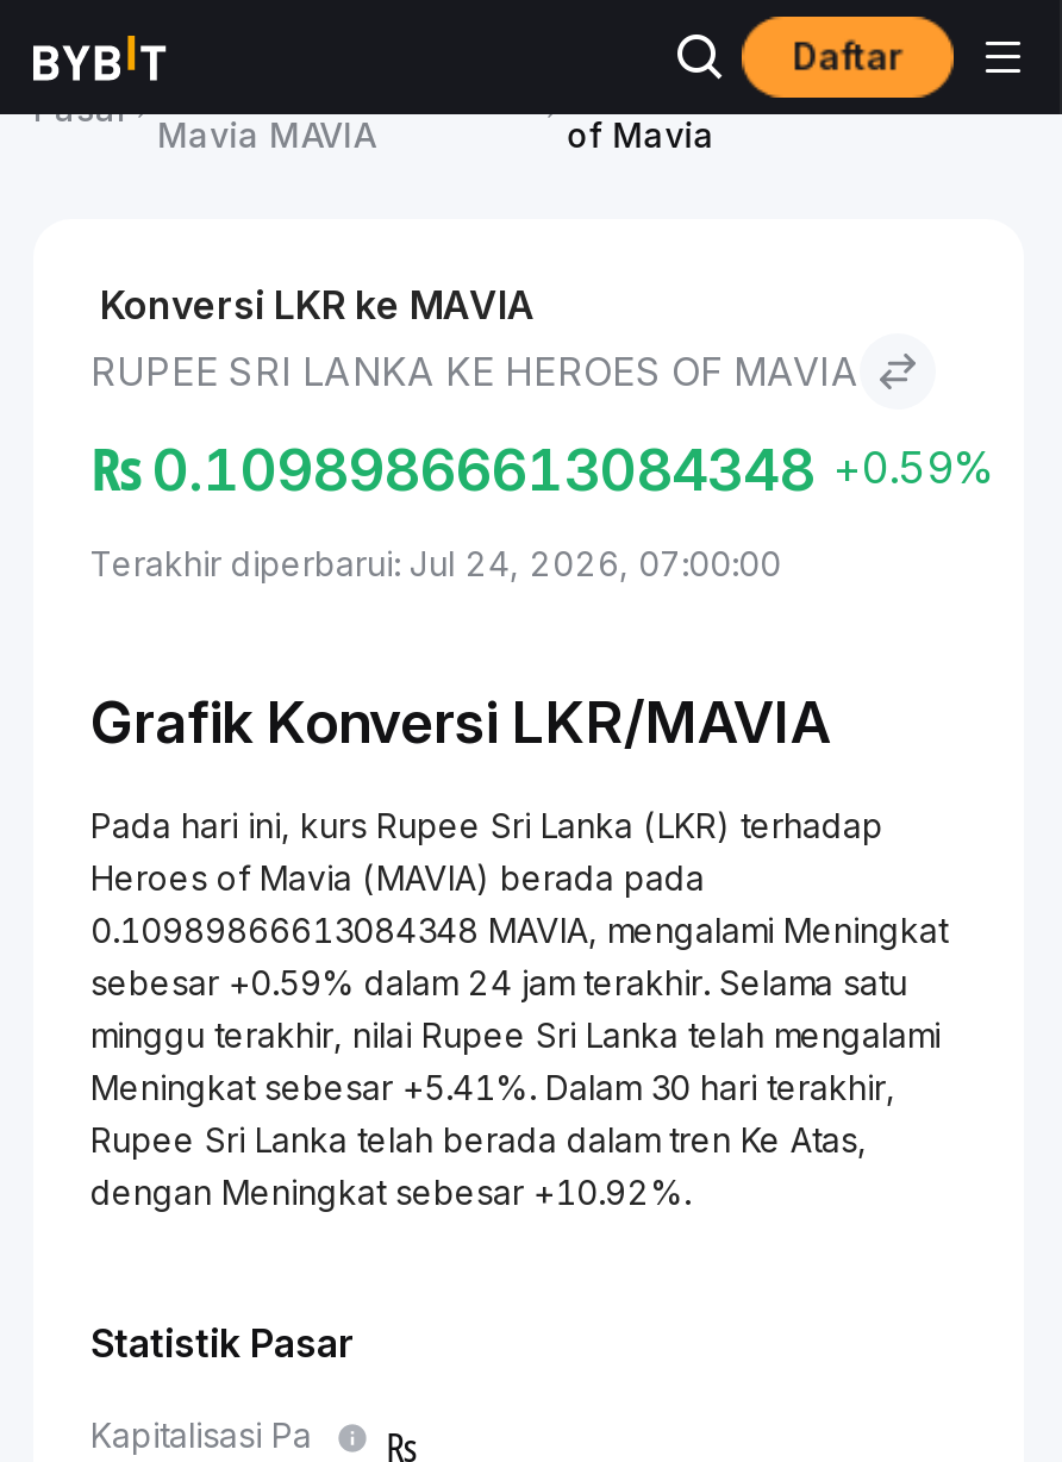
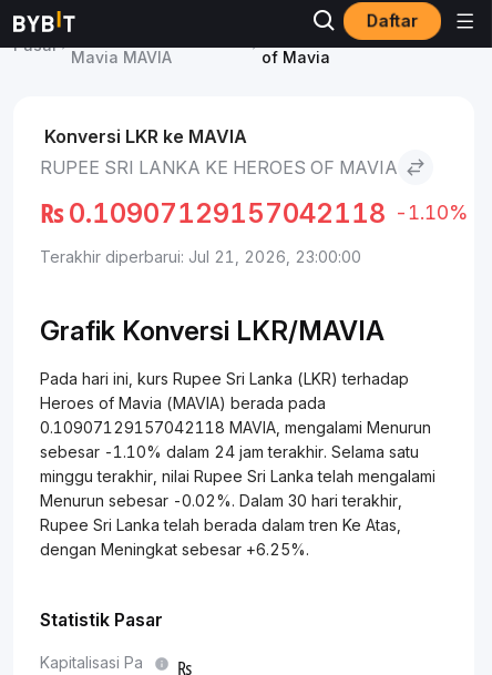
[90,436,993,505] ₨ 0.10989866613084348 +0.59% -> [40,197,468,229] ₨ 0.10907129157042118 -1.10%
[90,543,781,583] Terakhir diperbarui: Jul 24, 2026, 07:00:00 -> [40,247,361,266] Terakhir diperbarui: Jul 21, 2026, 23:00:00
[90,910,948,950] 0.10989866613084348 MAVIA, mengalami Meningkat -> [40,418,431,437] 0.10907129157042118 MAVIA, mengalami Menurun
[90,962,907,1002] sebesar +0.59% dalam 24 jam terakhir. Selama satu -> [40,442,419,461] sebesar -1.10% dalam 24 jam terakhir. Selama satu
[90,1067,895,1107] Meningkat sebesar +5.41%. Dalam 30 hari terakhir, -> [40,491,402,510] Menurun sebesar -0.02%. Dalam 30 hari terakhir,
[90,1172,691,1212] dengan Meningkat sebesar +10.92%. -> [40,540,309,559] dengan Meningkat sebesar +6.25%.

